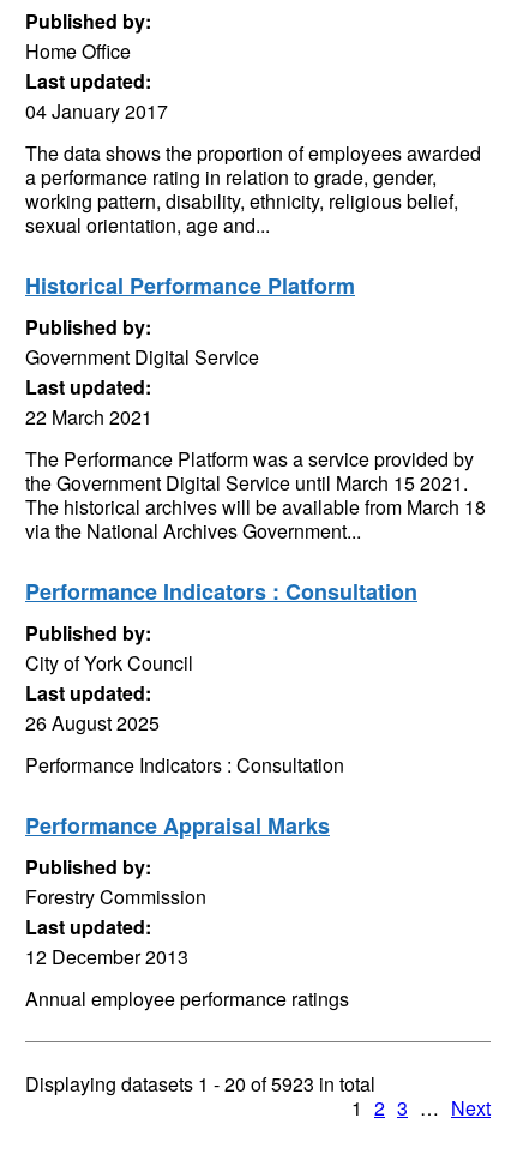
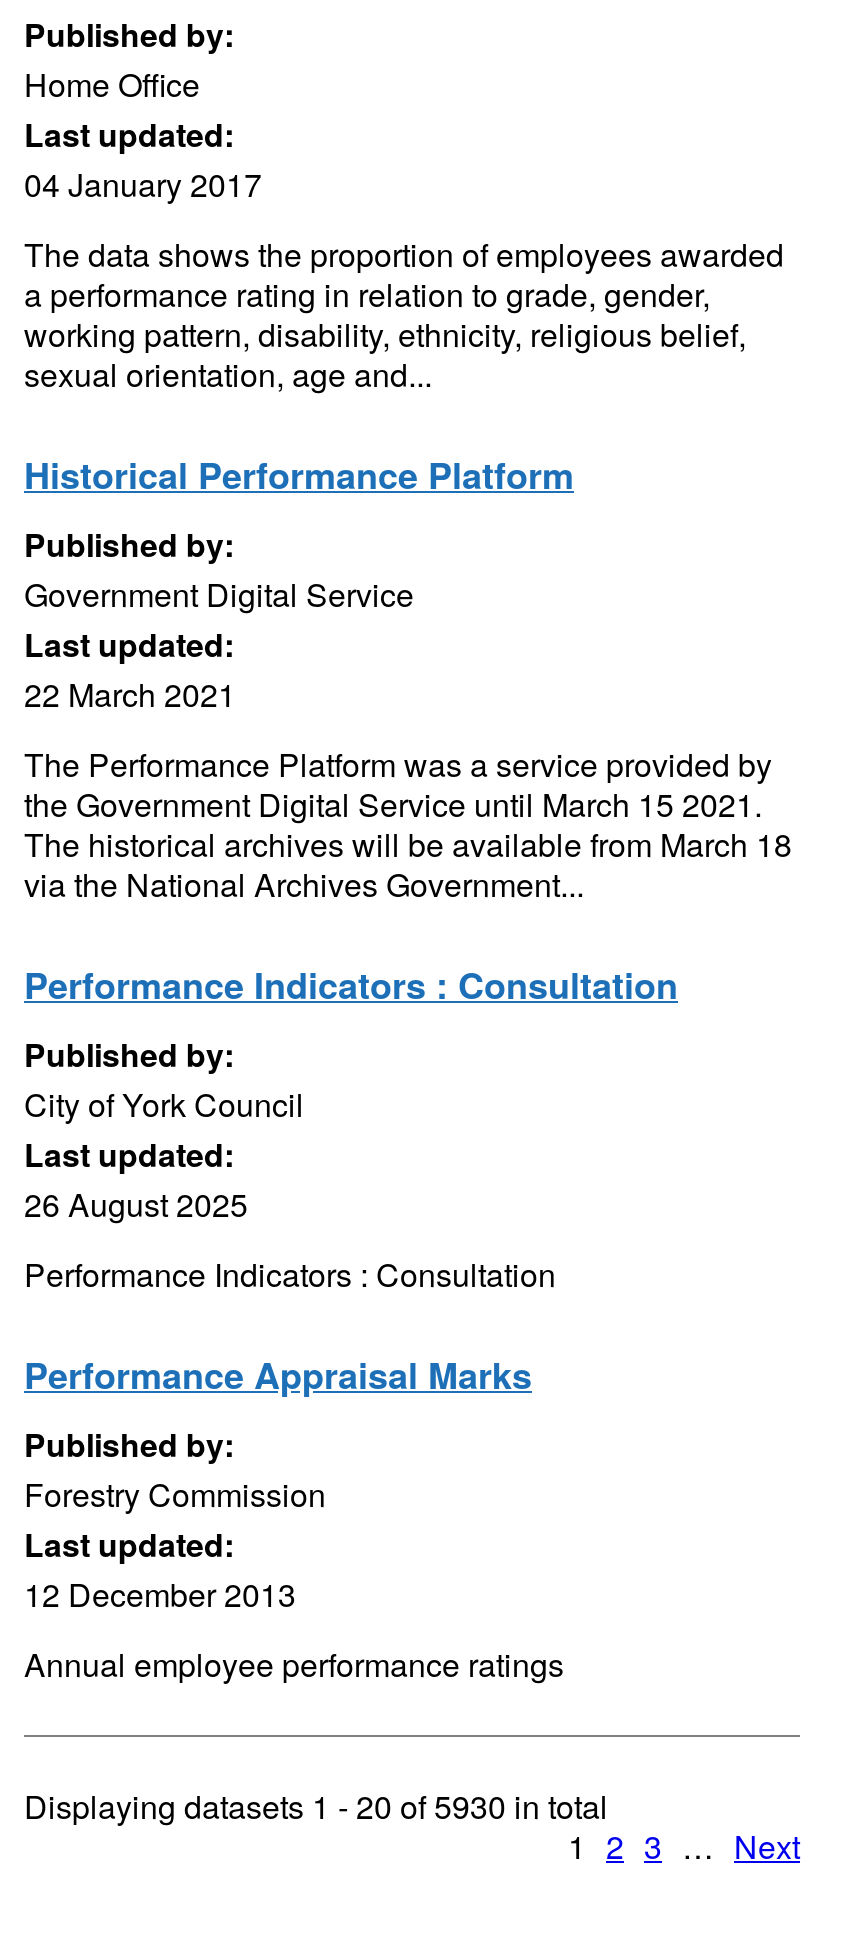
[25,1070,375,1098] Displaying datasets 1 - 20 of 5923 in total -> [24,1783,608,1829] Displaying datasets 1 - 20 of 5930 in total

